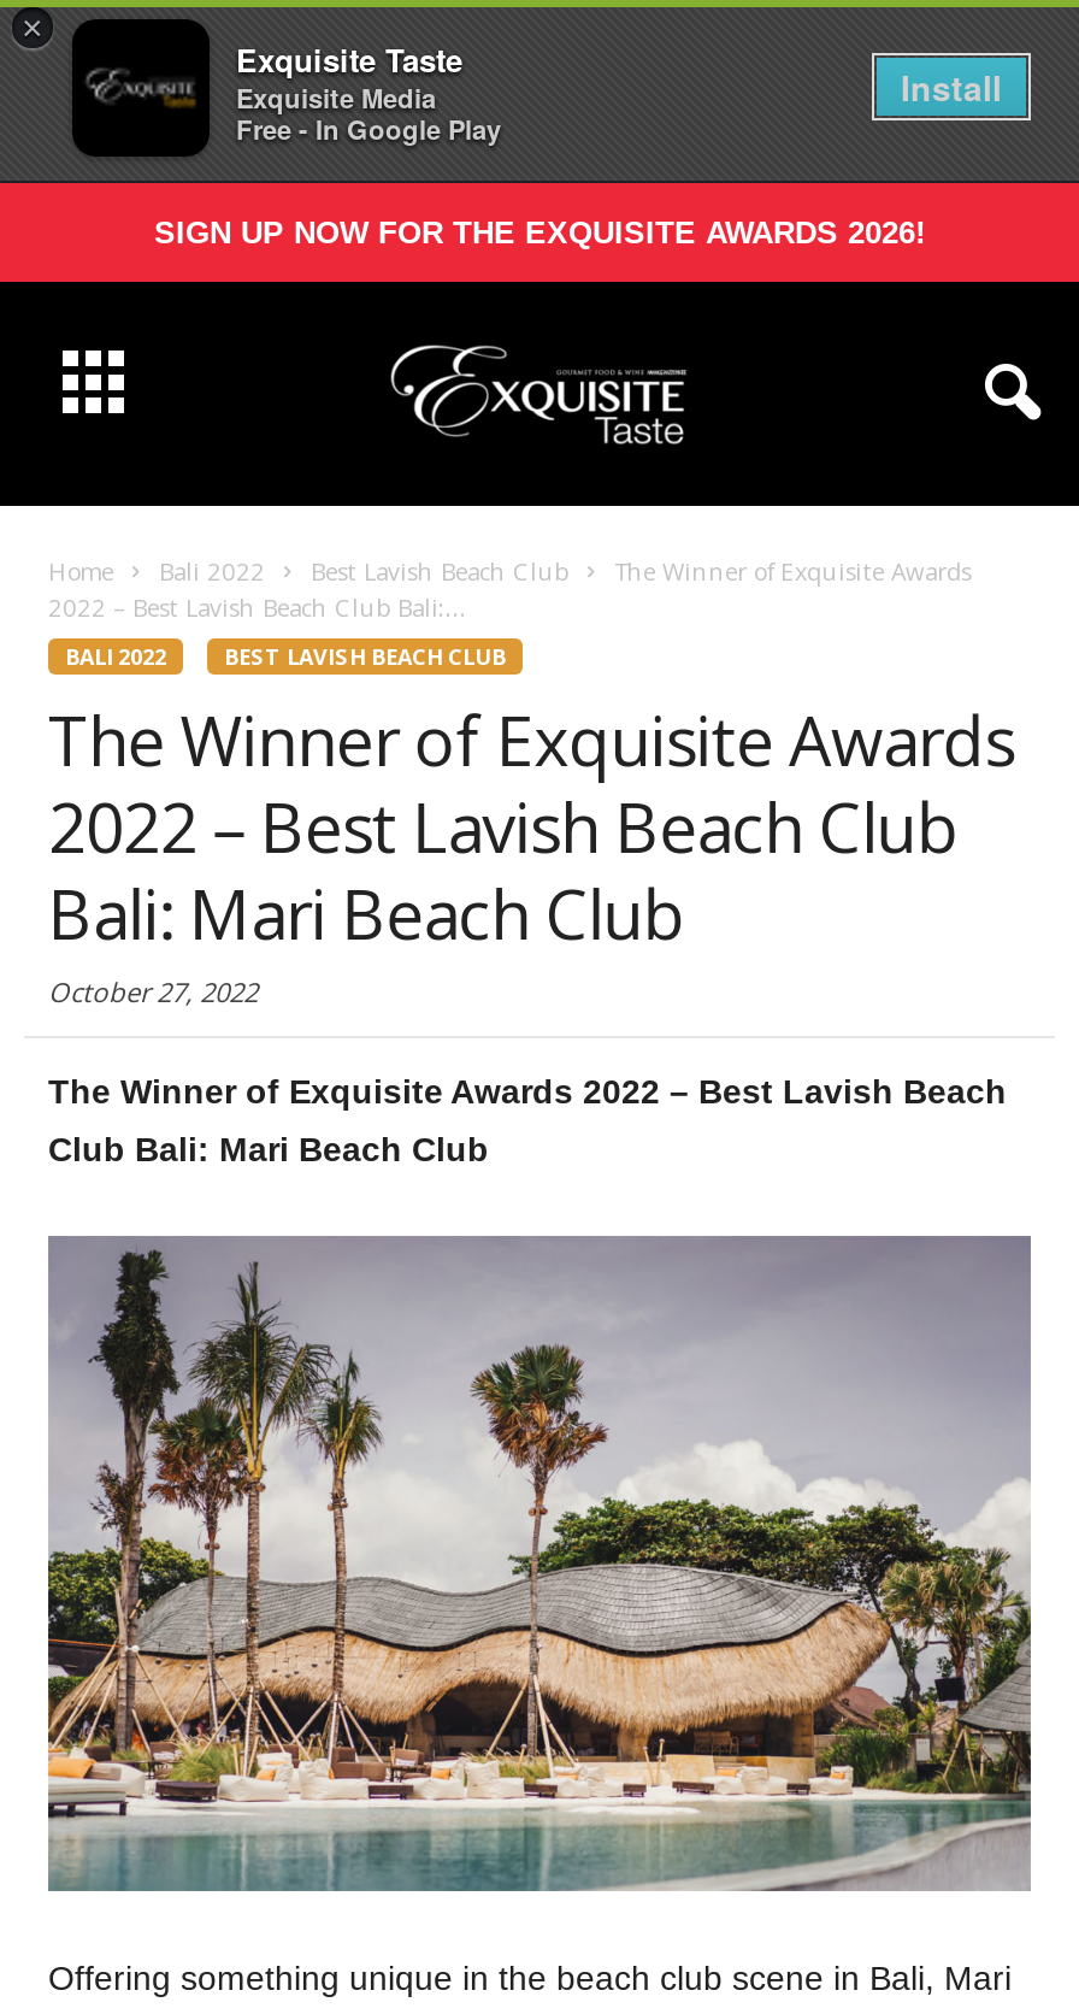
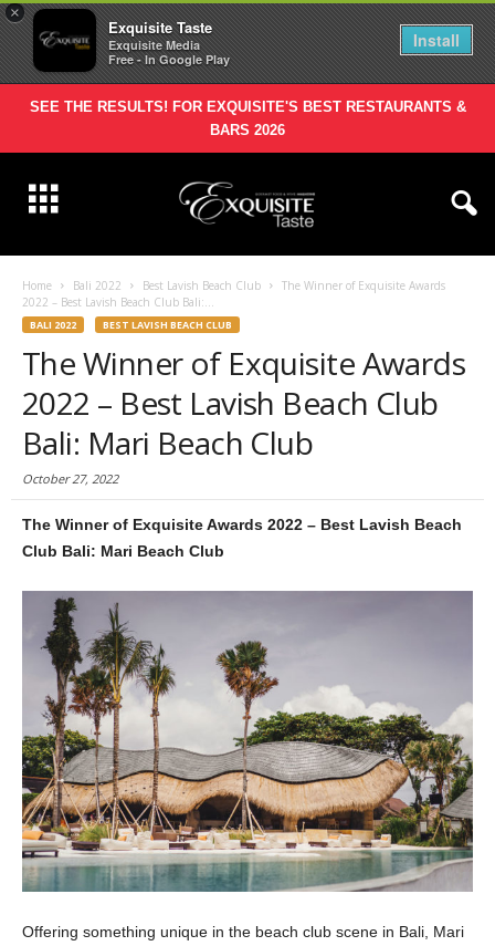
[154,214,925,251] SIGN UP NOW FOR THE EXQUISITE AWARDS 2026! -> [29,98,466,138] SEE THE RESULTS! FOR EXQUISITE'S BEST RESTAURANTS & | BARS 2026

